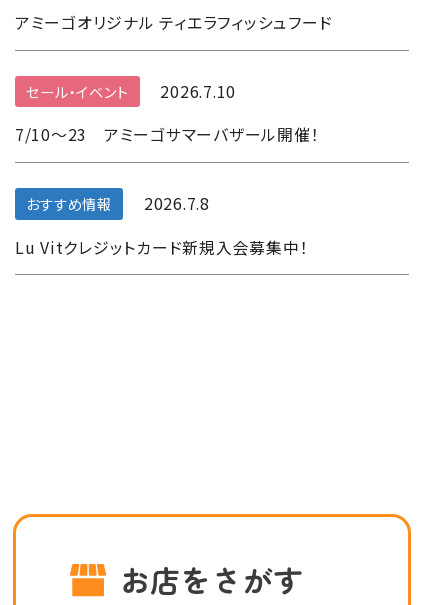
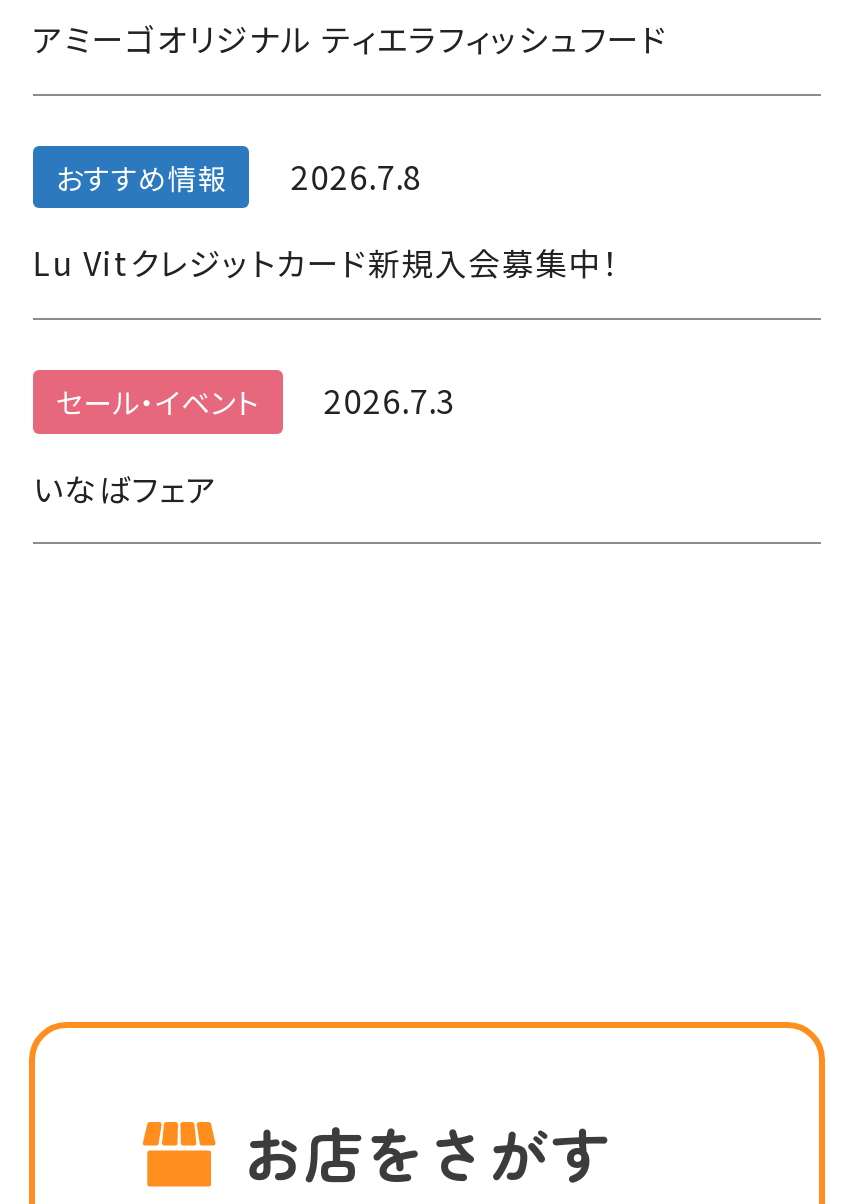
[15,79,319,146] 2026.7.10 | 7/10～23 アミーゴサマーバザール開催！ -> none
moved [26,80,128,101] -> [56,380,260,422]: セール・イベント
moved [15,192,308,259] -> [33,153,620,287]: おすすめ情報 | 2026.7.8 | Lu Vitクレジットカード新規入会募集中！
none -> [33,378,456,511] 2026.7.3 | いなばフェア

